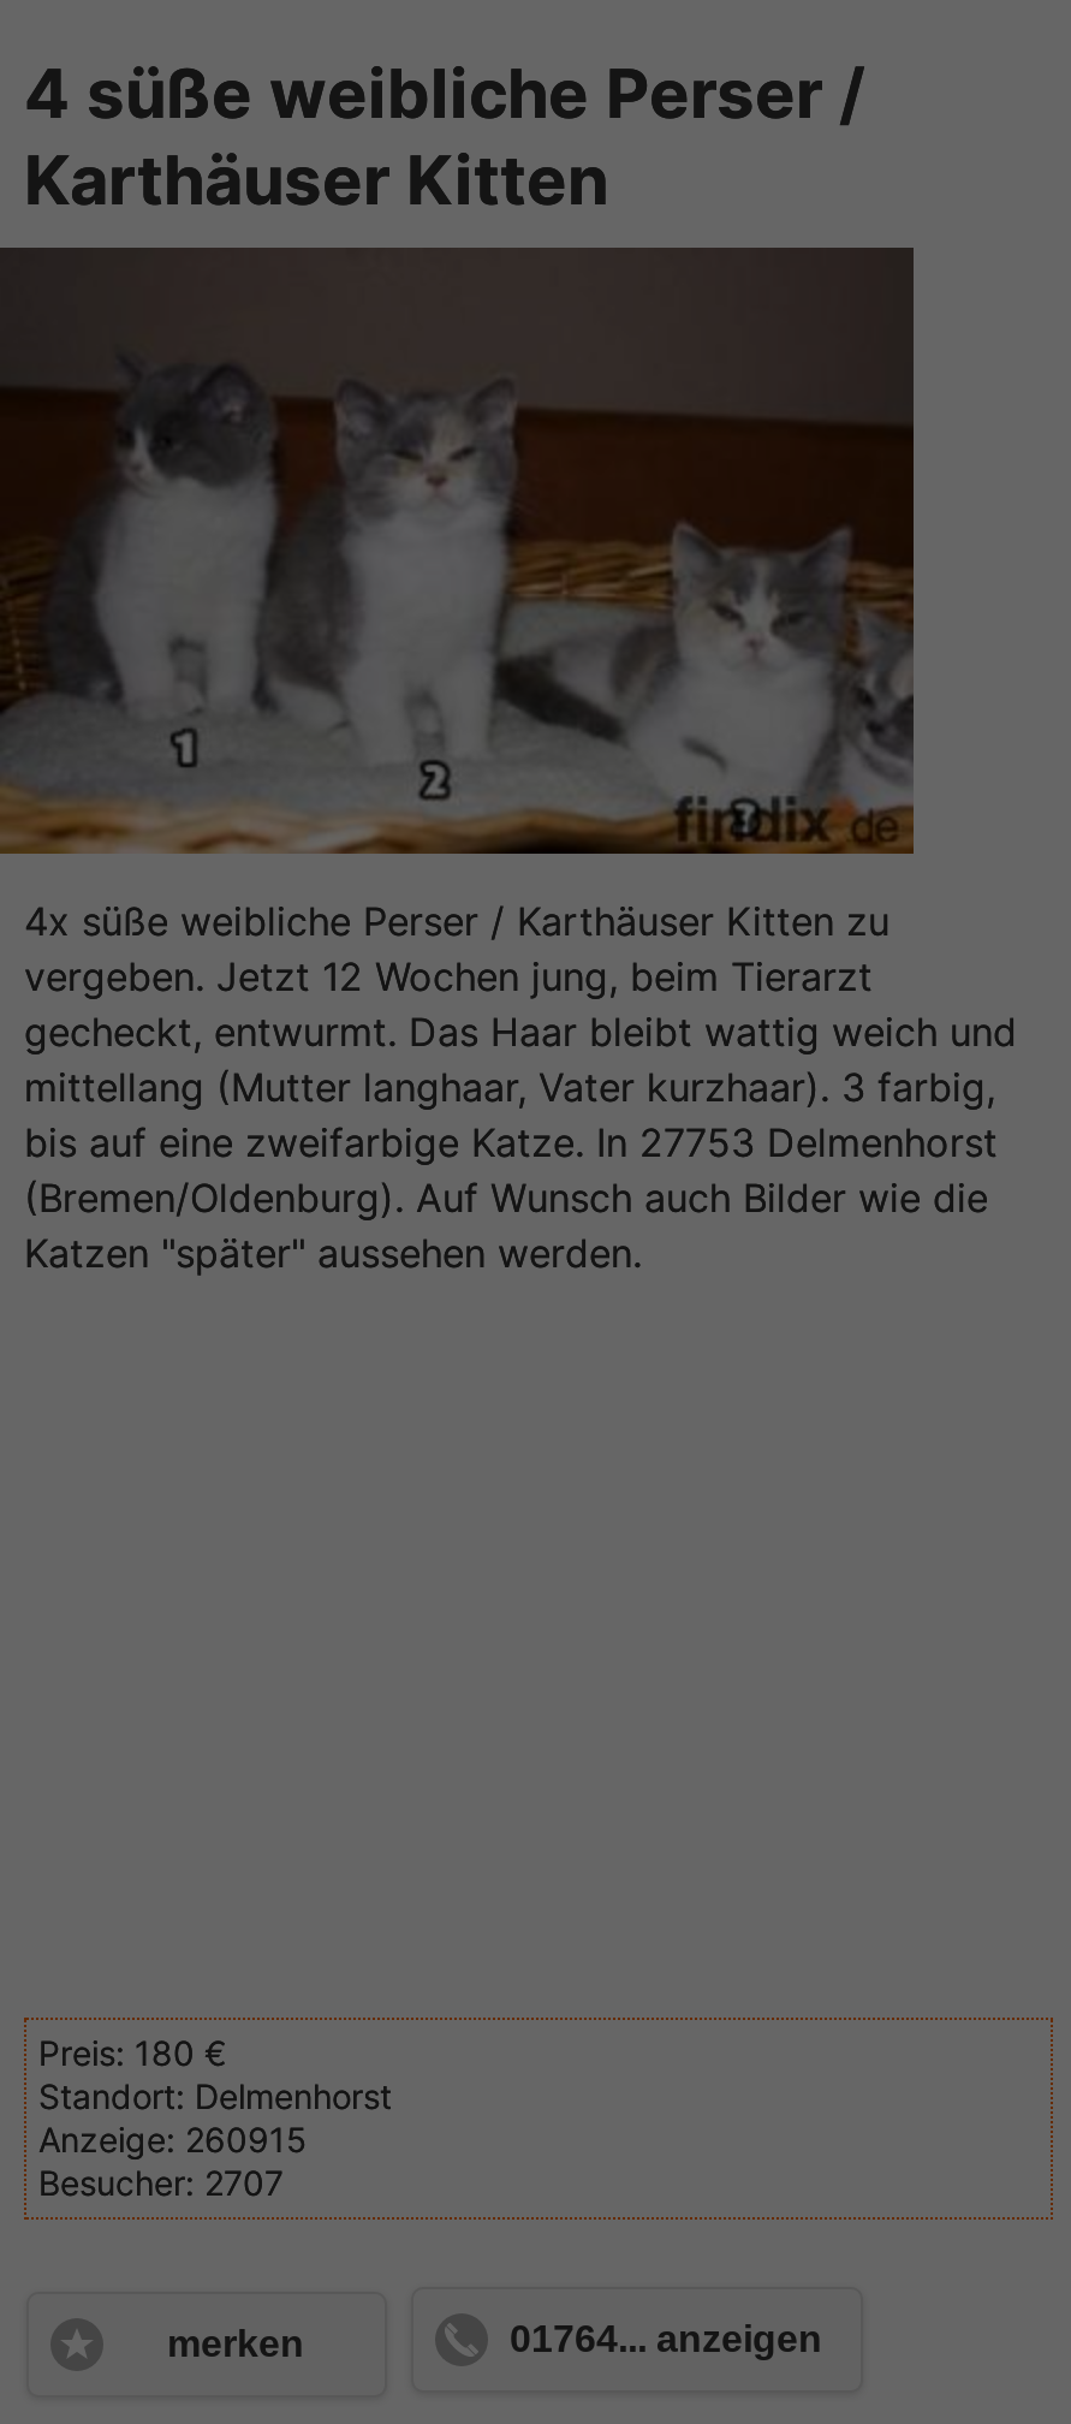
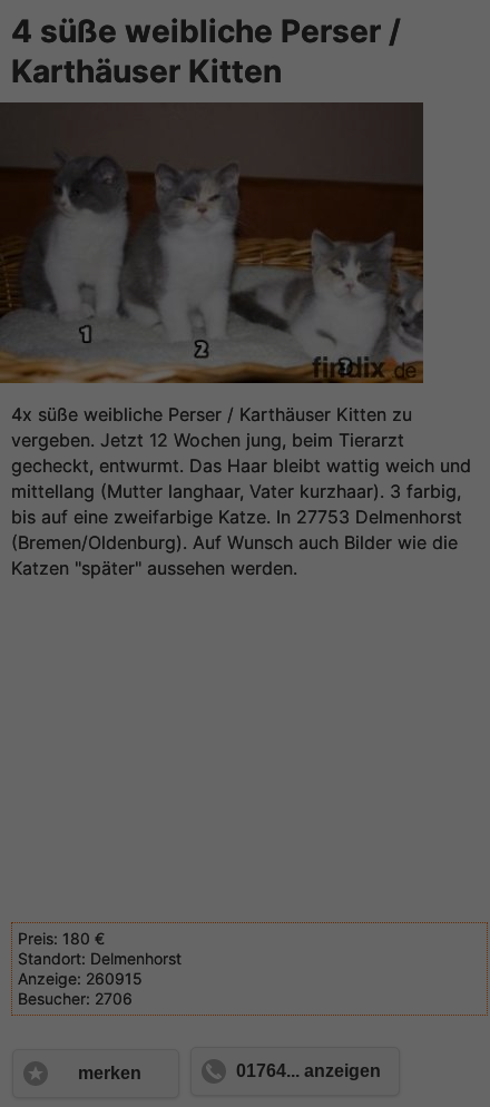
[38,2162,284,2203] Besucher: 2707 -> [18,989,133,1008] Besucher: 2706

